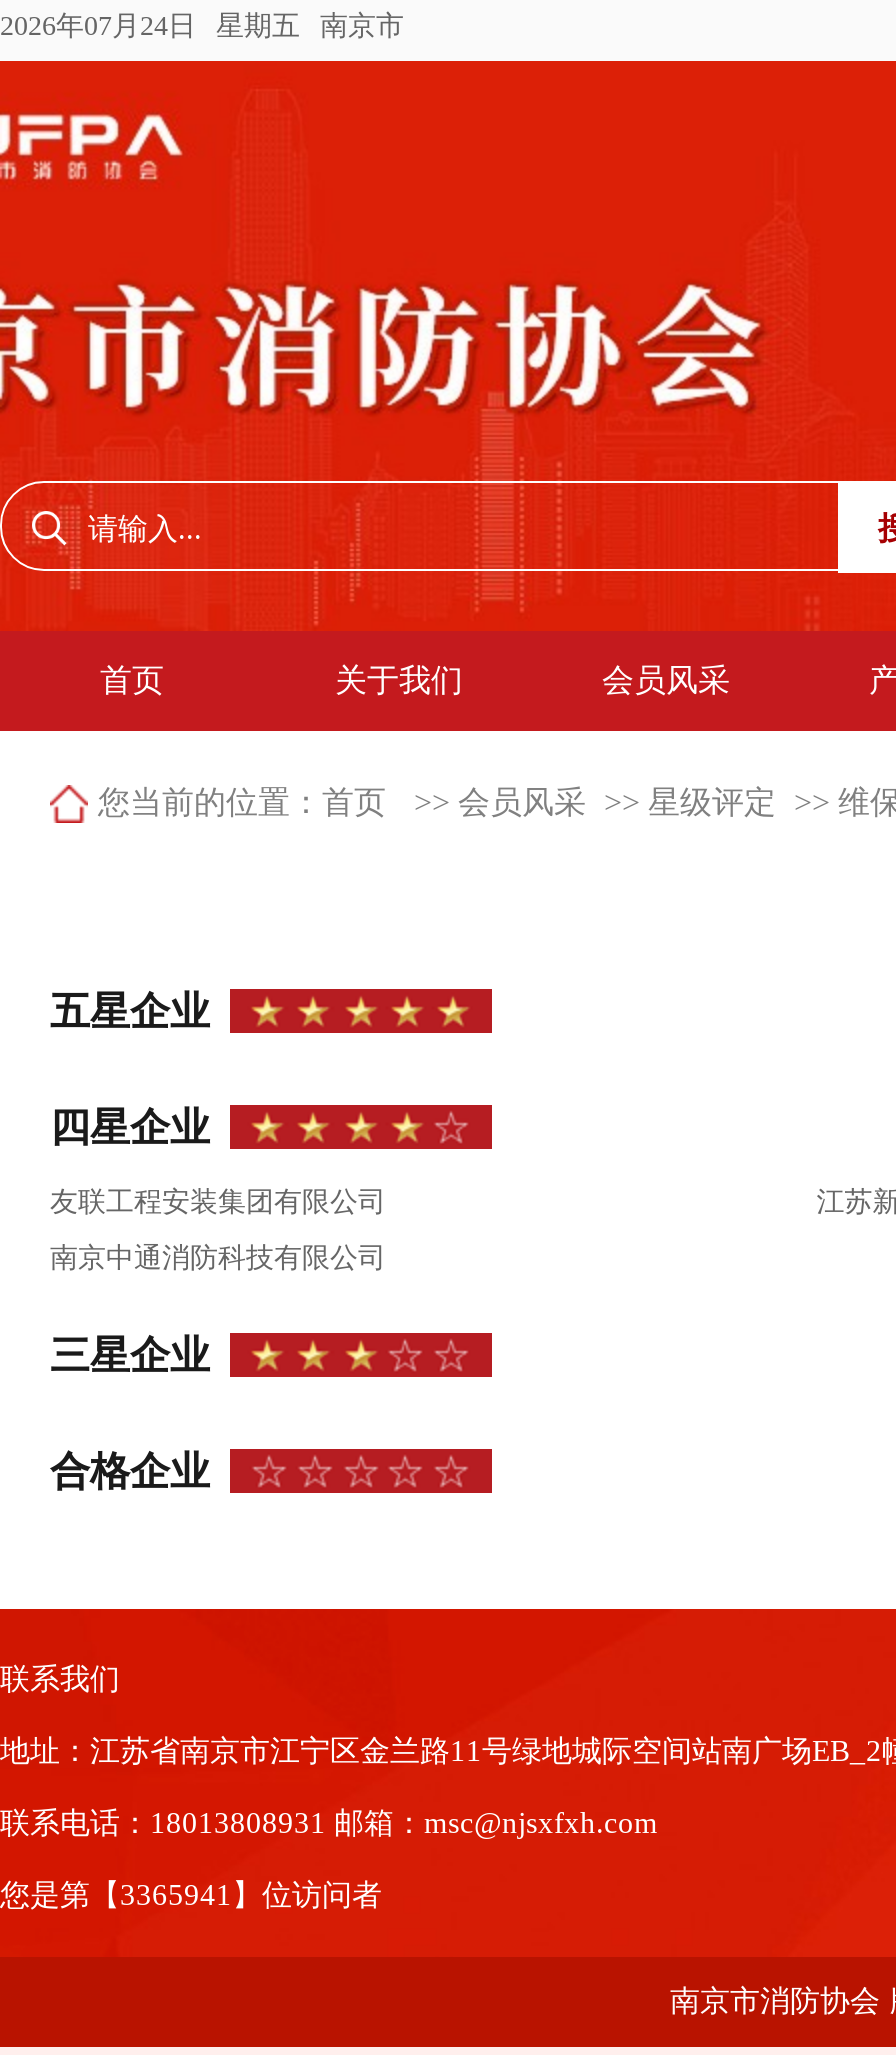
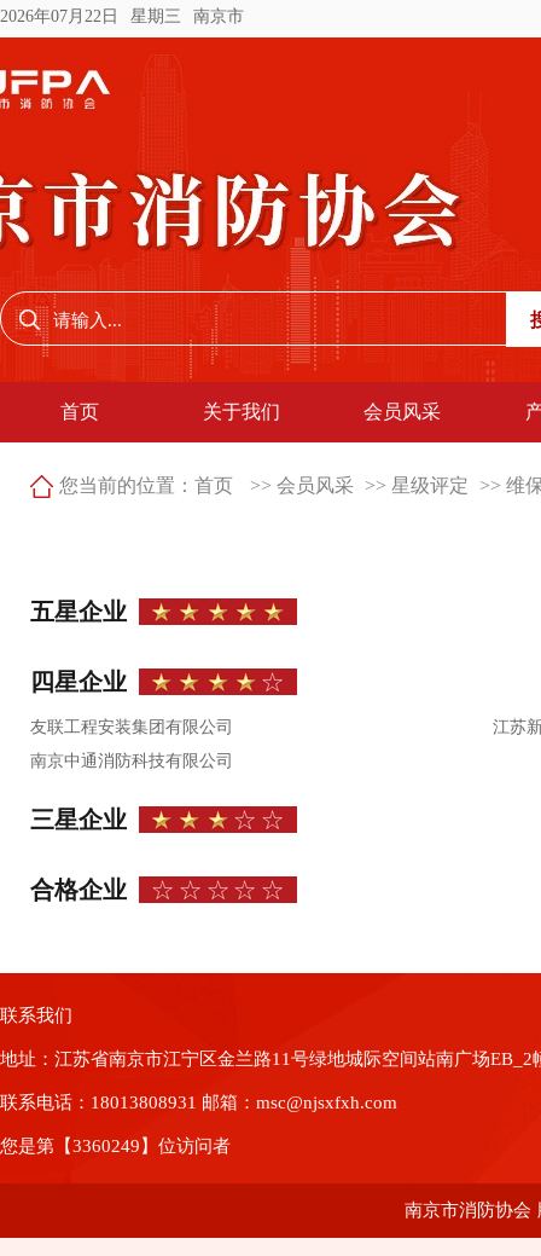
[0,11,196,41] 2026年07月24日 -> [0,7,118,25] 2026年07月22日
[216,11,300,41] 星期五 -> [130,7,181,25] 星期三
[0,1879,382,1911] 您是第【3365941】位访问者 -> [0,1136,231,1156] 您是第【3360249】位访问者

